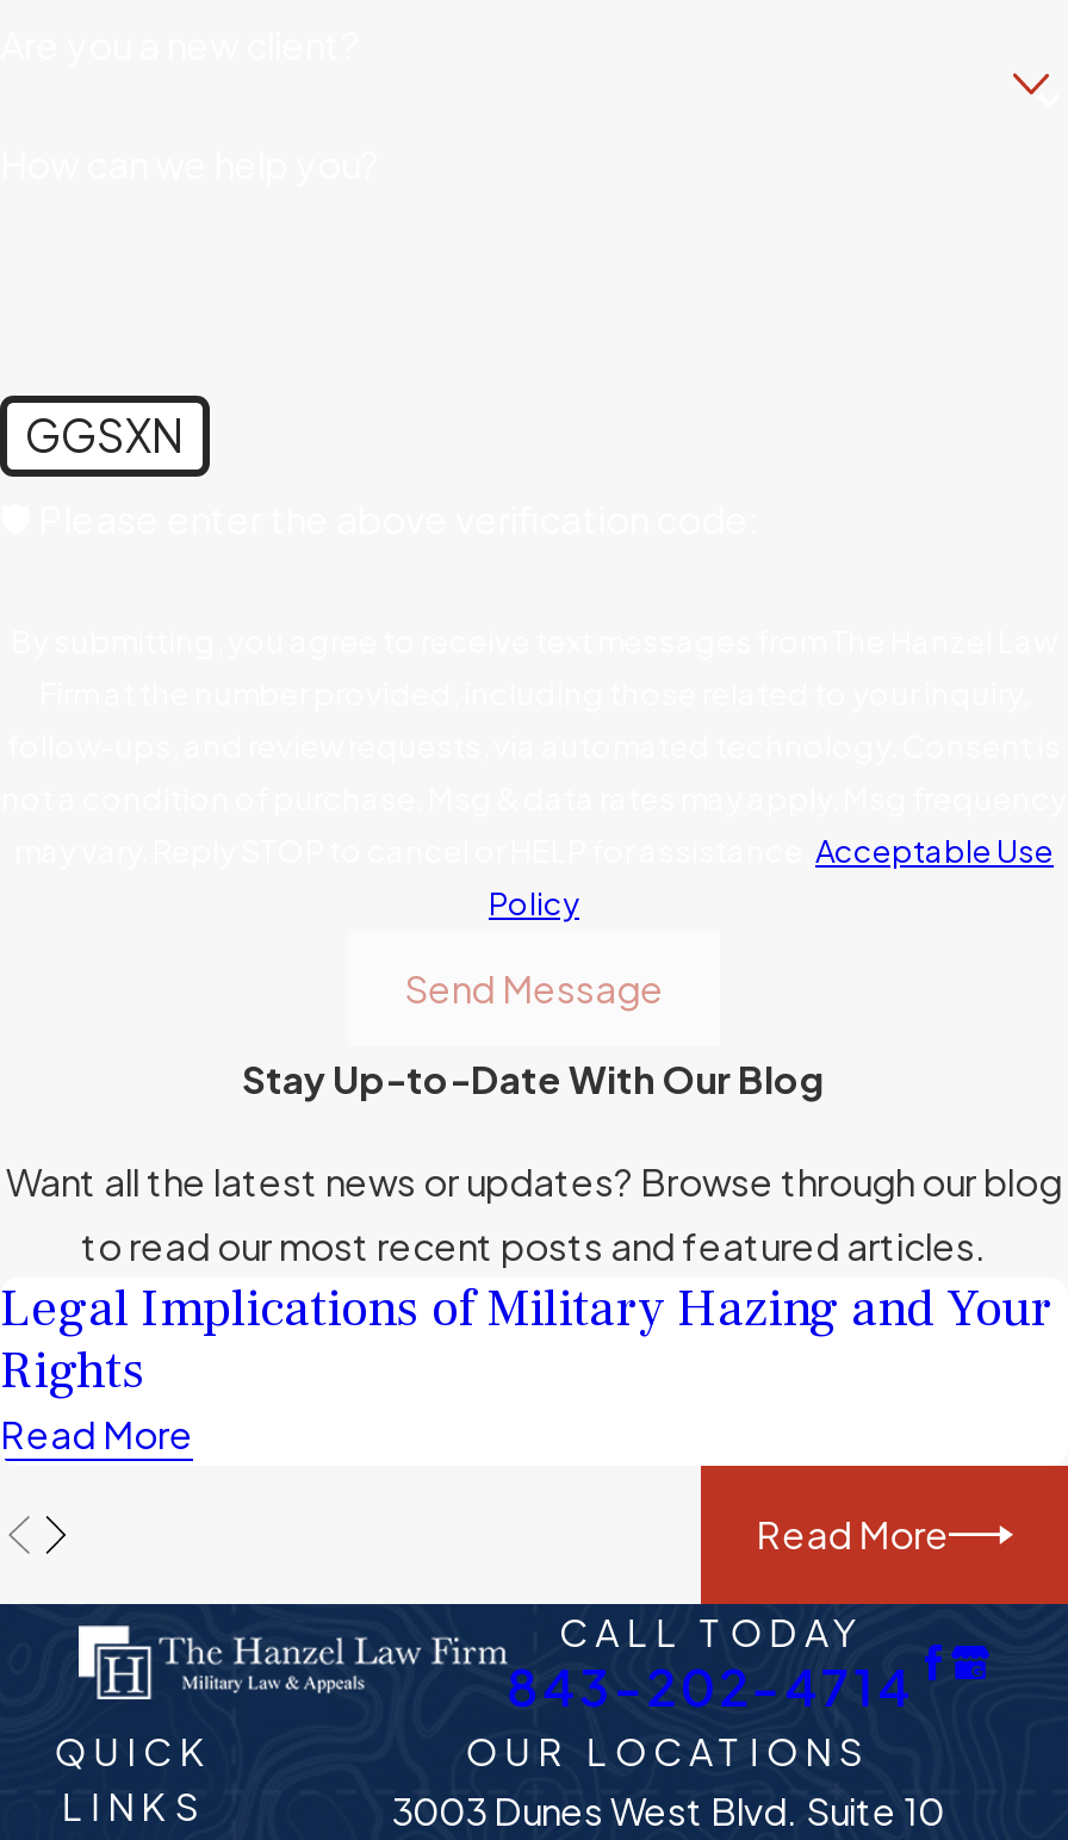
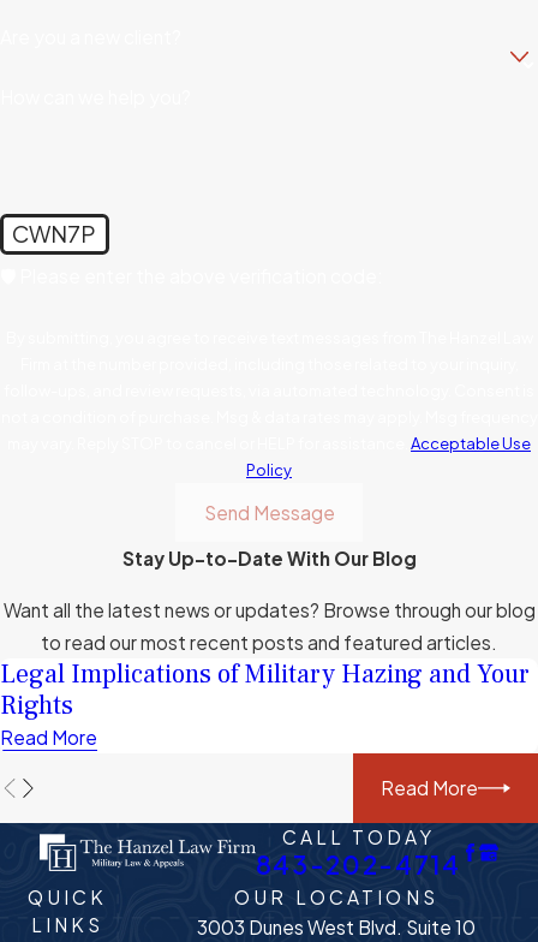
[25,408,185,463] GGSXN -> [13,220,97,248] CWN7P

